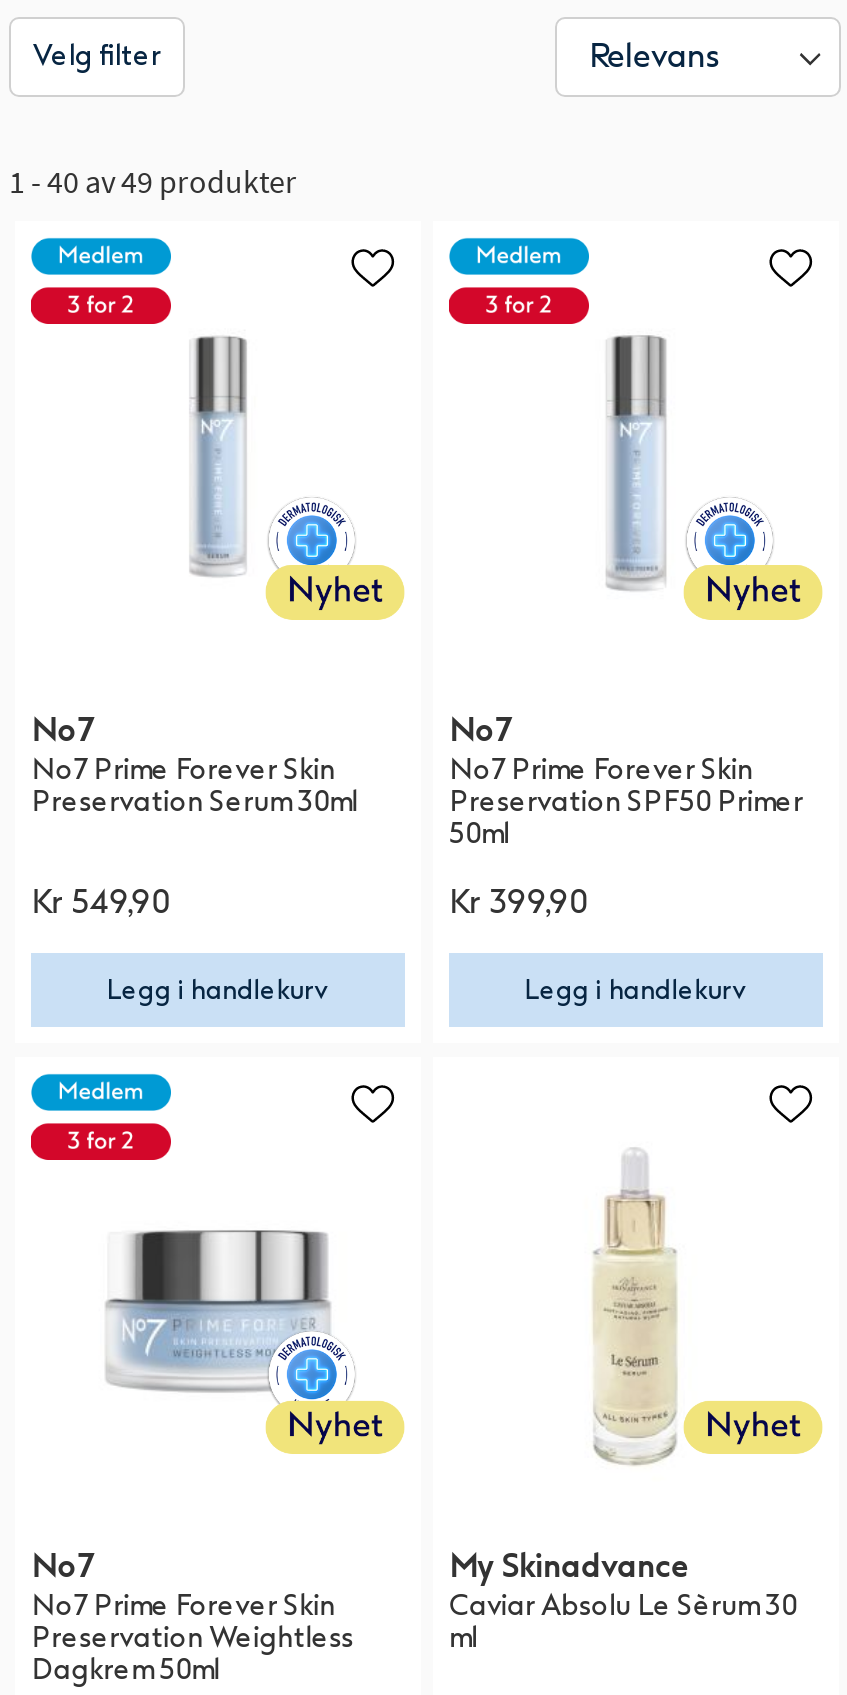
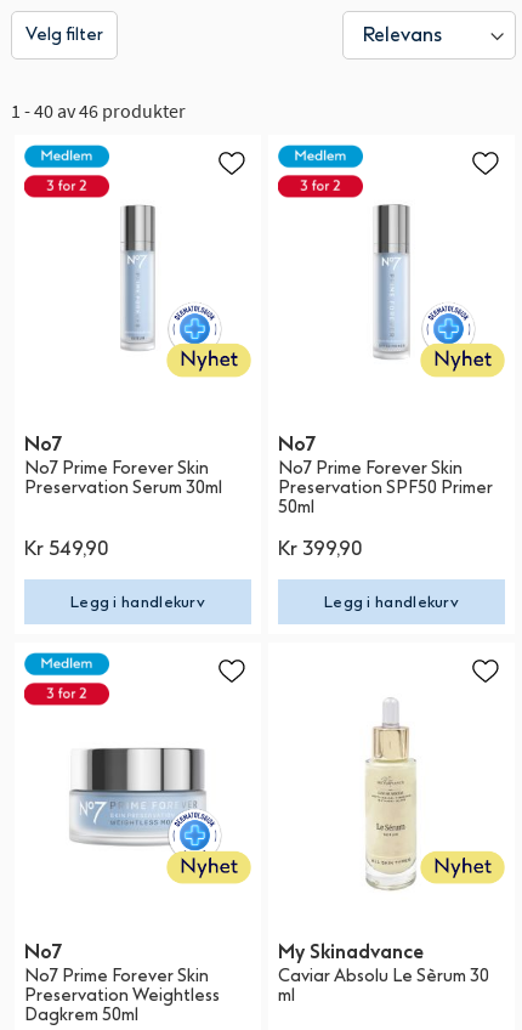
[9,161,297,201] 1 - 40 av 49 produkter -> [11,98,186,123] 1 - 40 av 46 produkter

